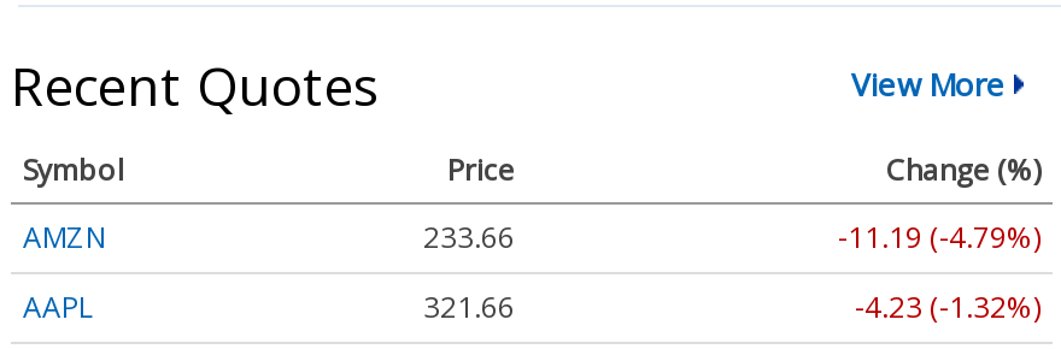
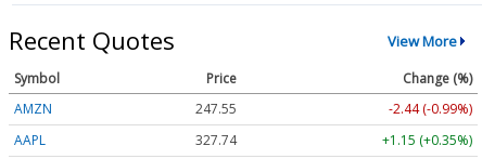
[423,216,515,257] 233.66 -> [195,99,237,118] 247.55
[838,216,1041,257] -11.19 (-4.79%) -> [389,99,472,118] -2.44 (-0.99%)
[423,286,515,327] 321.66 -> [195,131,237,149] 327.74
[855,286,1041,327] -4.23 (-1.32%) -> [382,131,472,149] +1.15 (+0.35%)

